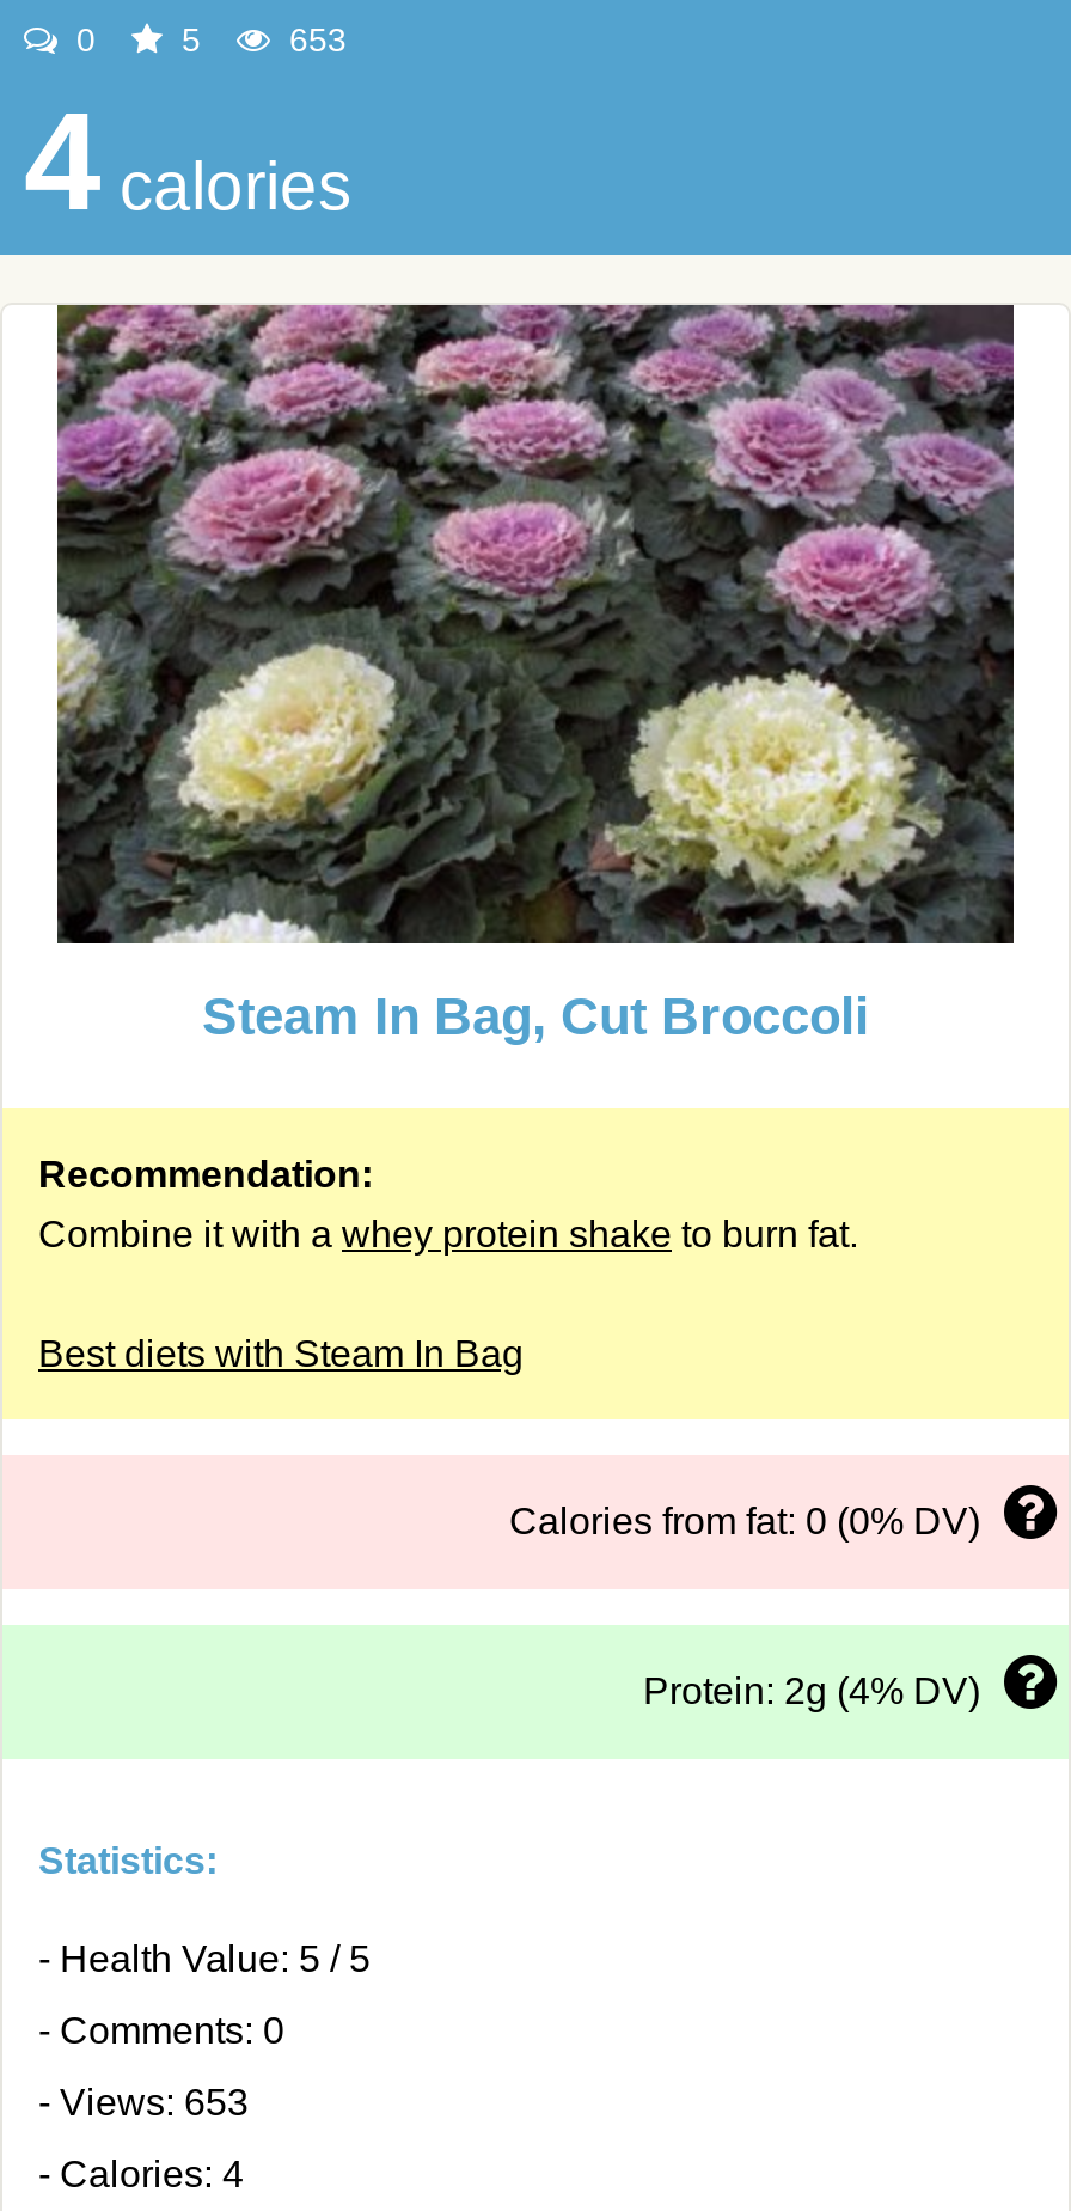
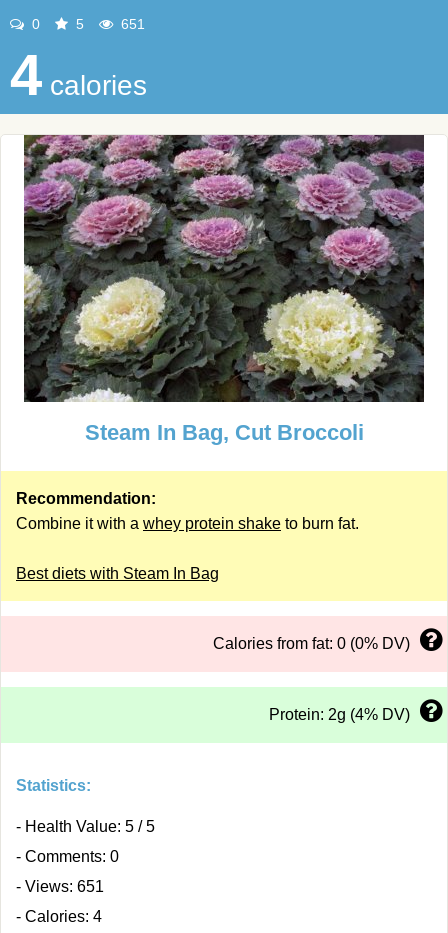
[280,20,347,59] 653 -> [117,16,145,32] 651
[38,2082,249,2123] - Views: 653 -> [16,878,104,895] - Views: 651

